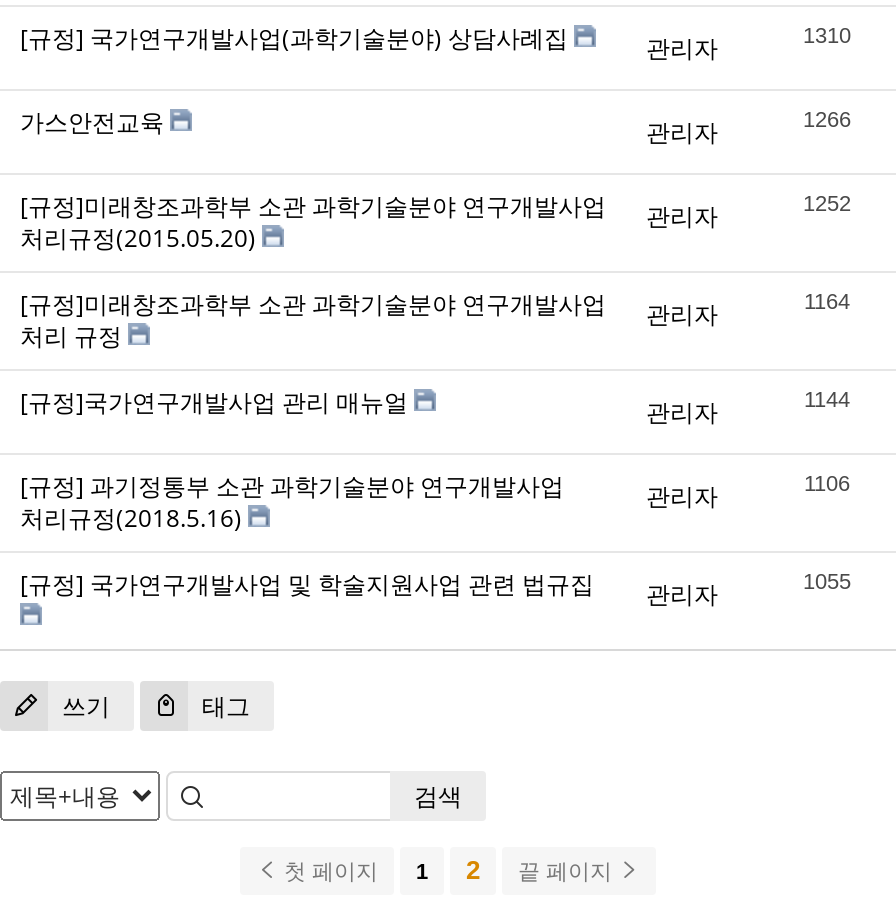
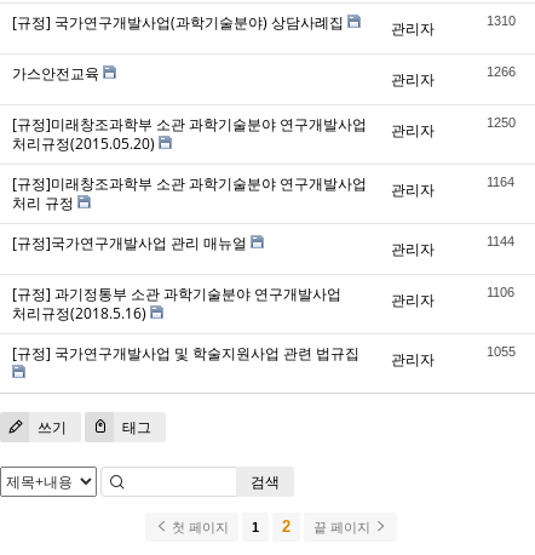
[803,192,851,216] 1252 -> [486,116,515,130] 1250

